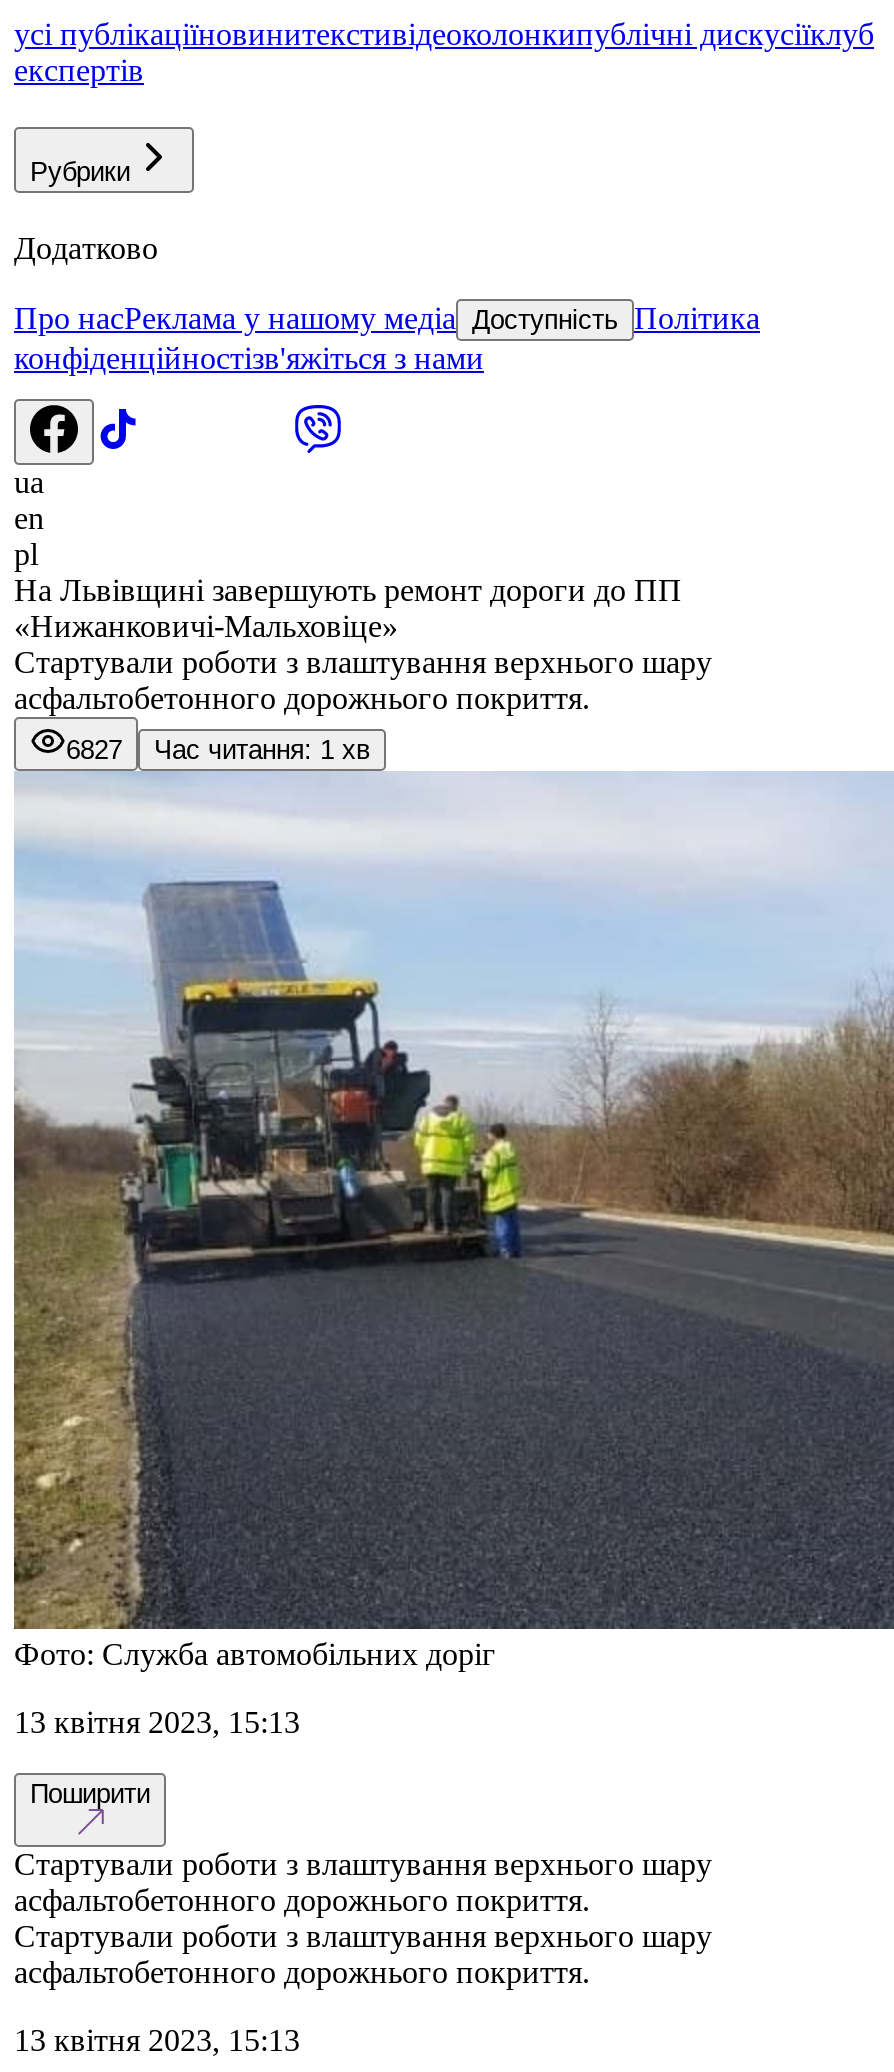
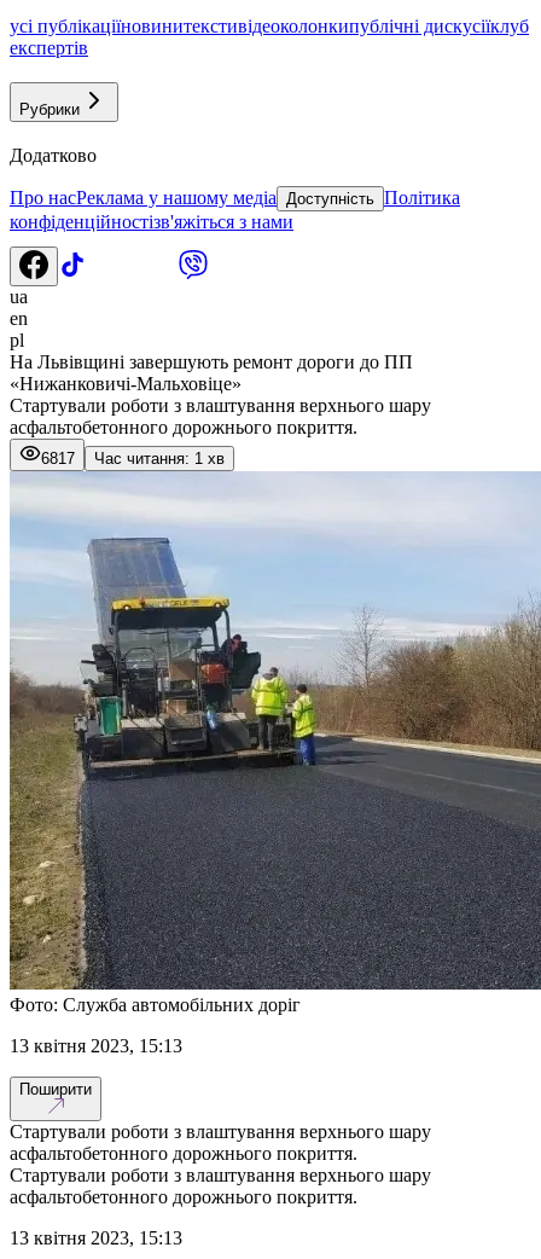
[66,735,370,765] 6827 Час читання: 1 хв -> [41,449,225,467] 6817 Час читання: 1 хв

